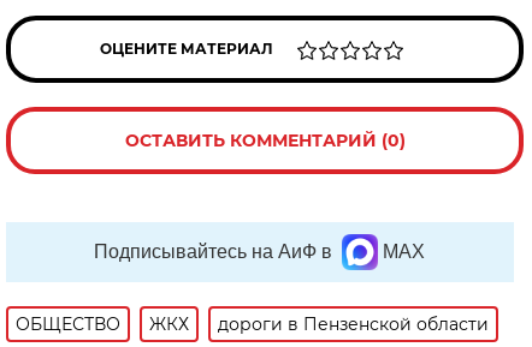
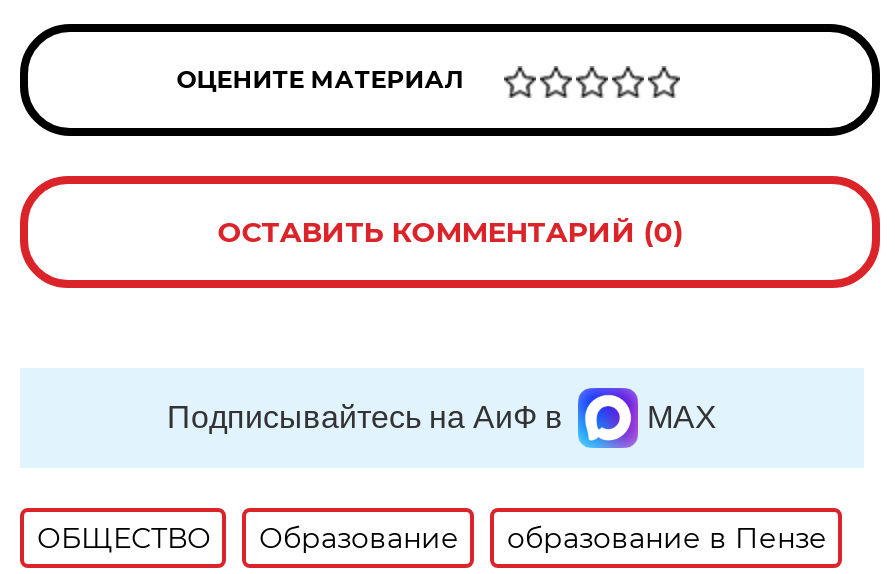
[150,313,489,335] ЖКХ | дороги в Пензенской области -> [259,520,827,556] Образование | образование в Пензе

